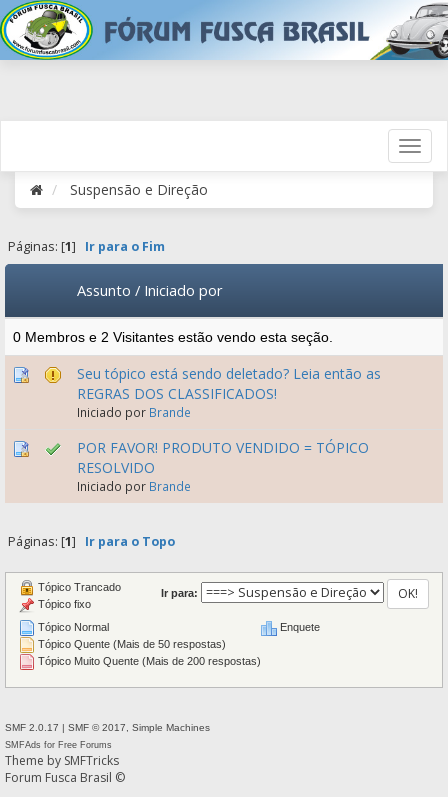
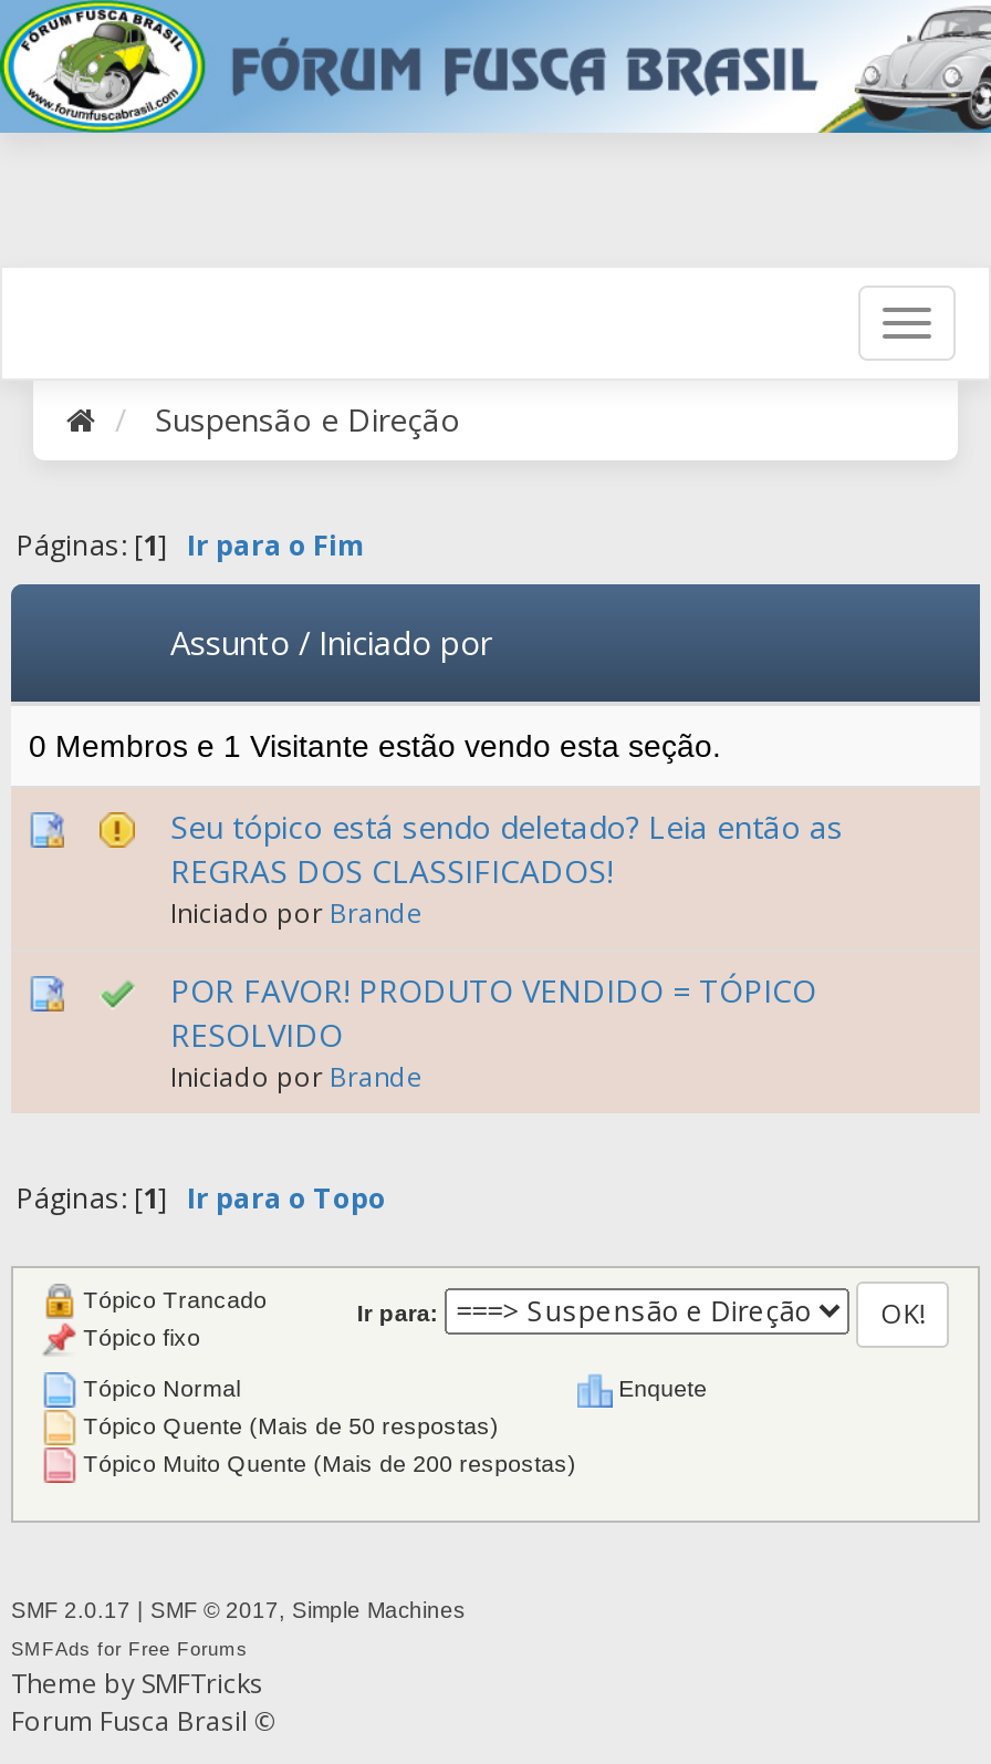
[13,329,333,345] 0 Membros e 2 Visitantes estão vendo esta seção. -> [29,728,721,764] 0 Membros e 1 Visitante estão vendo esta seção.

